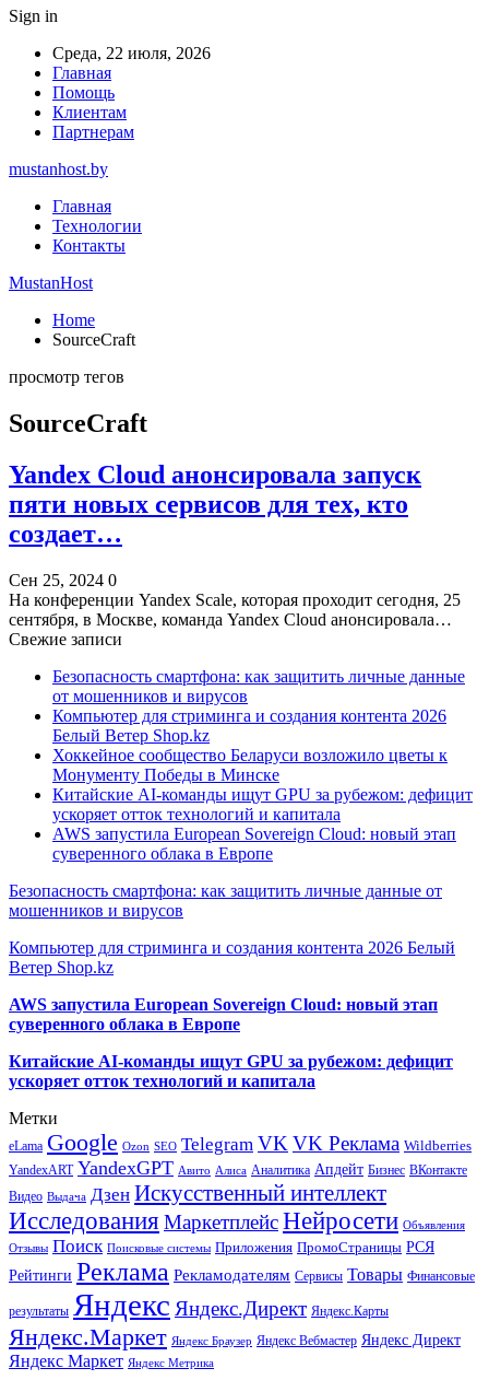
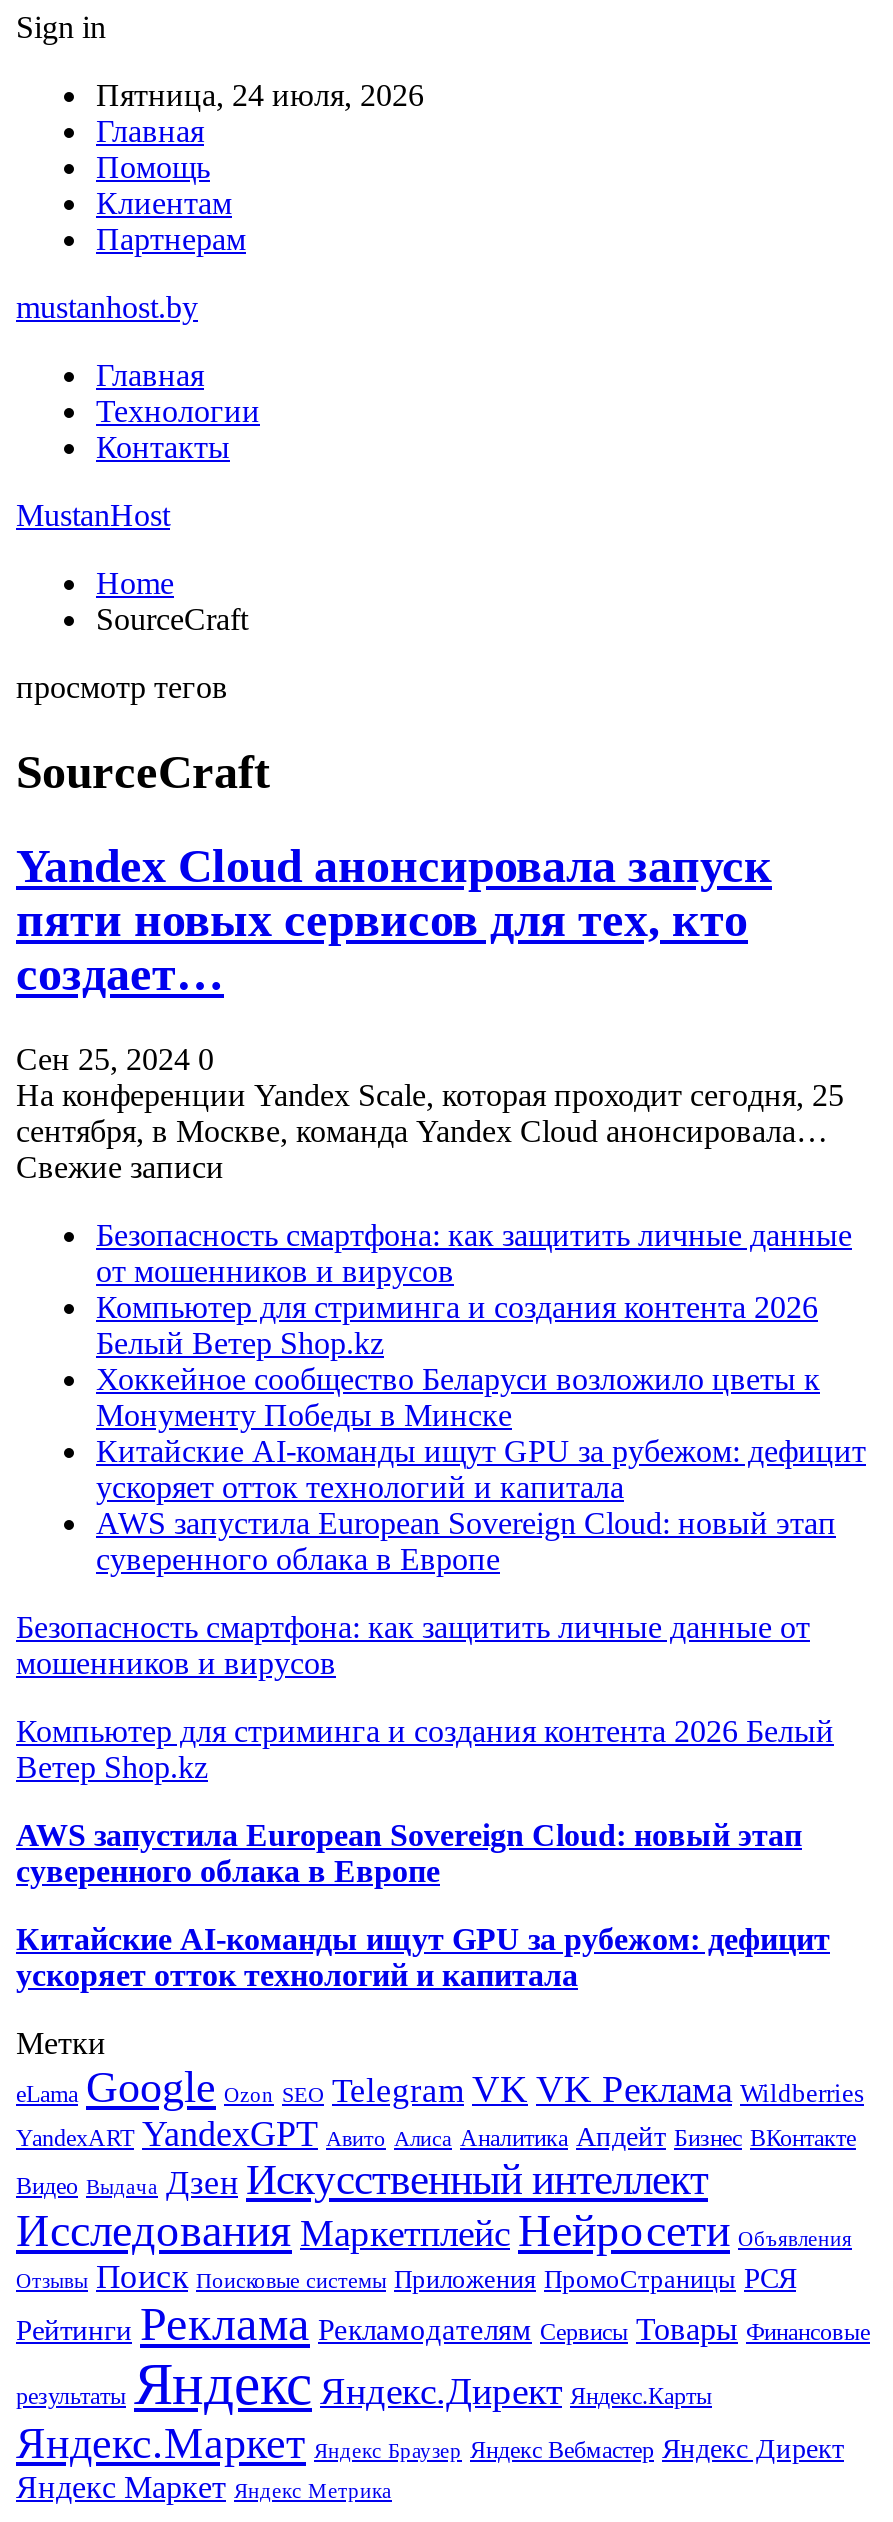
[52,44,211,62] Среда, 22 июля, 2026 -> [96,78,424,112] Пятница, 24 июля, 2026

